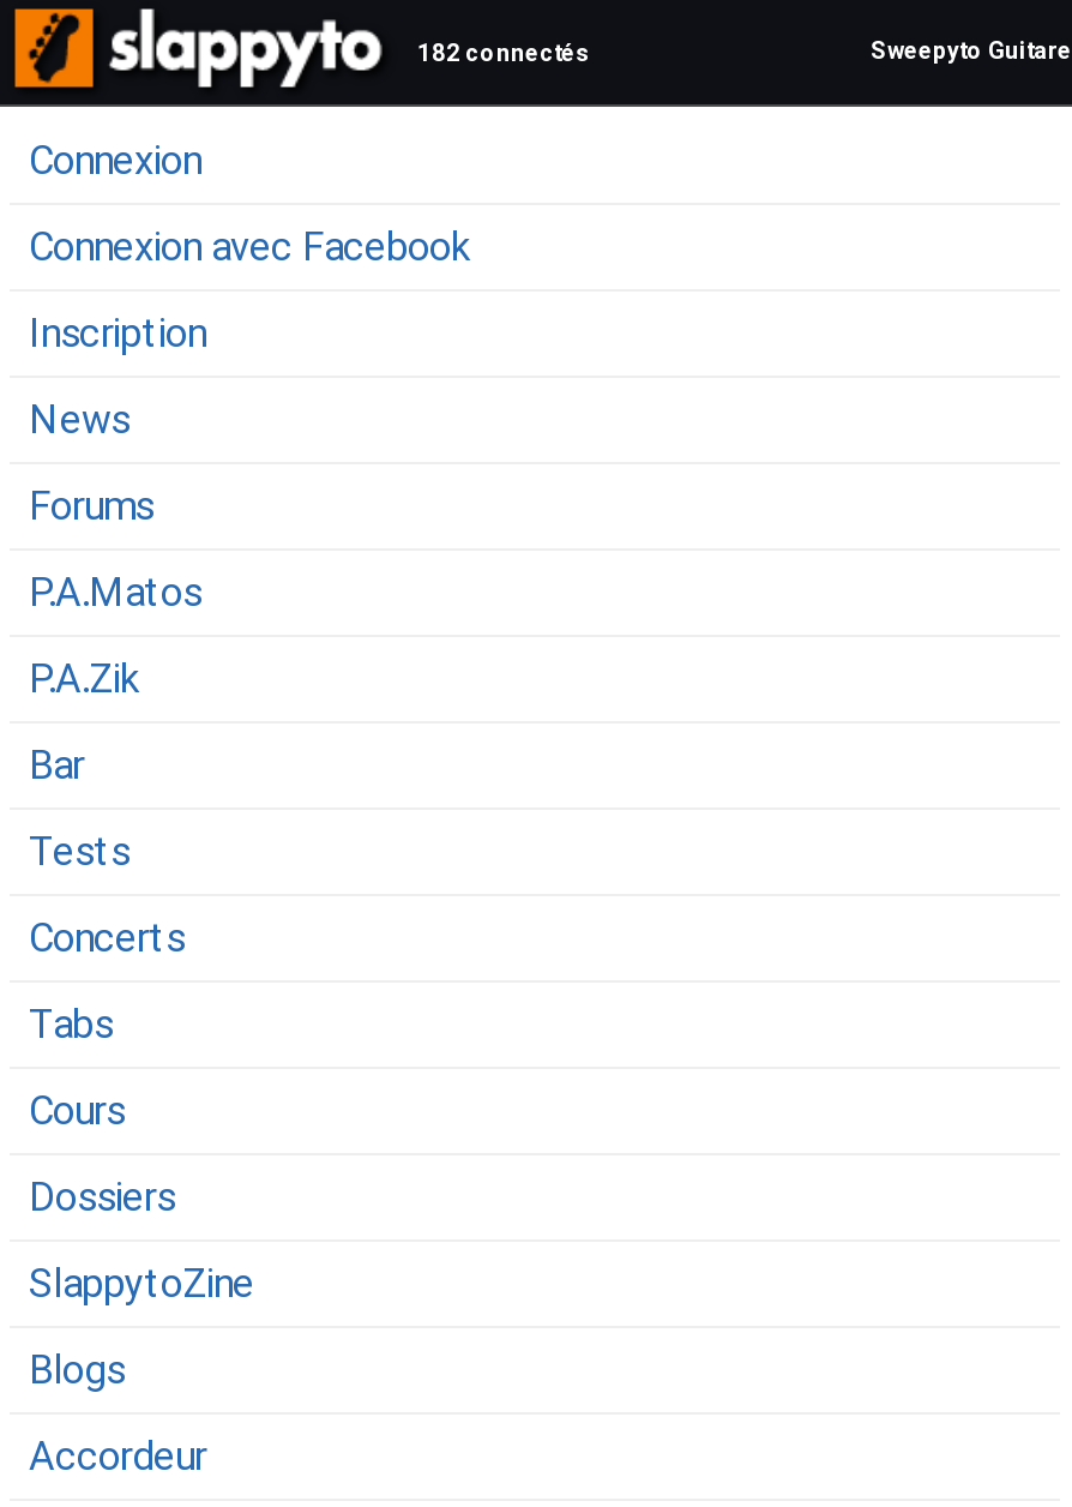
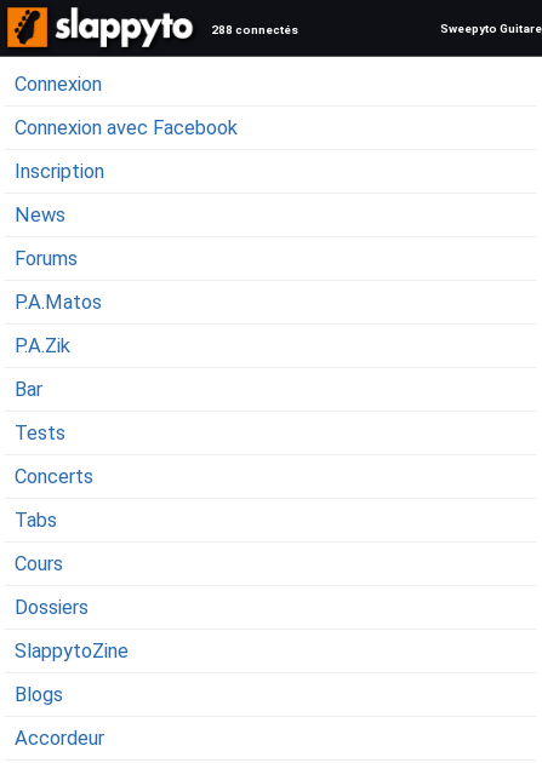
[417,40,590,66] 182 connectés -> [211,23,298,36] 288 connectés

